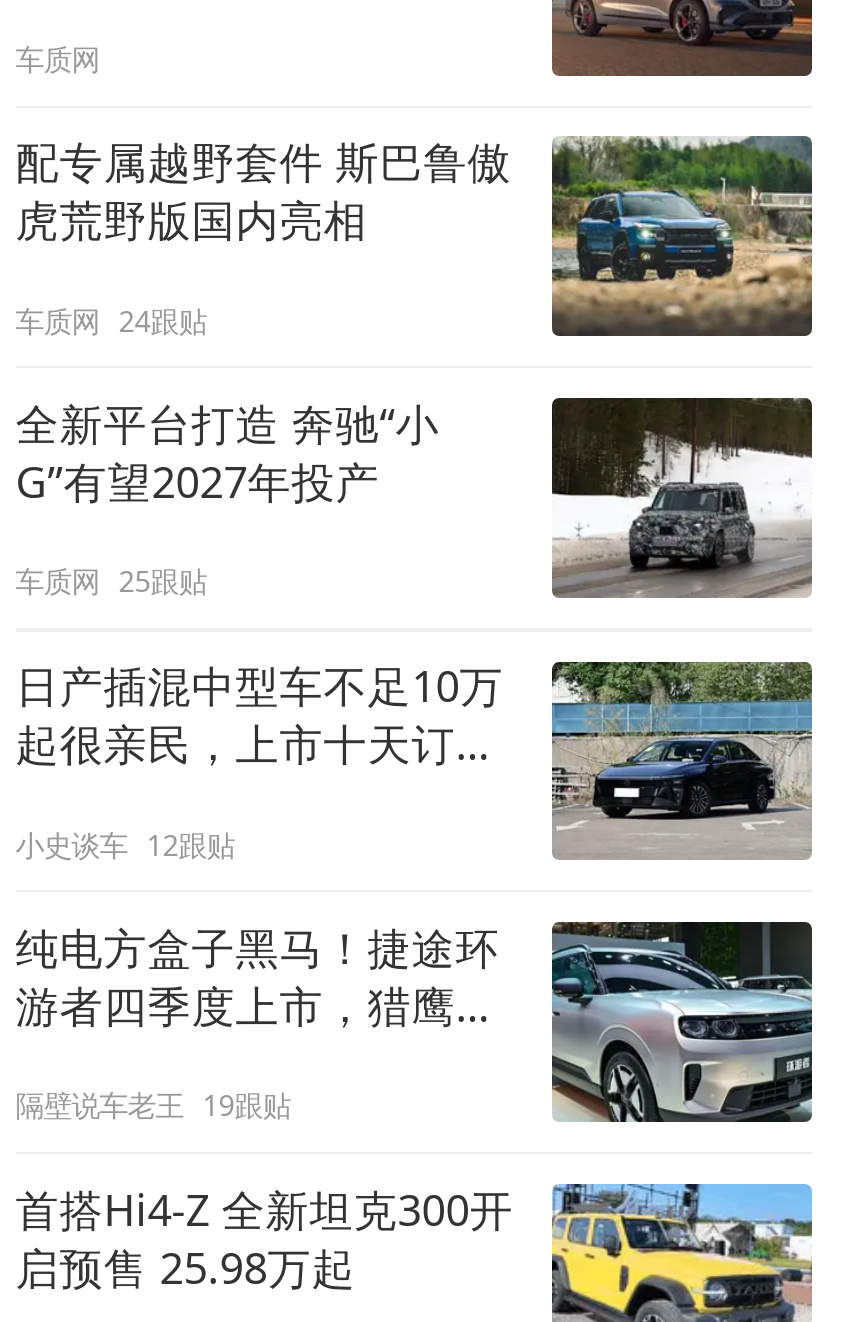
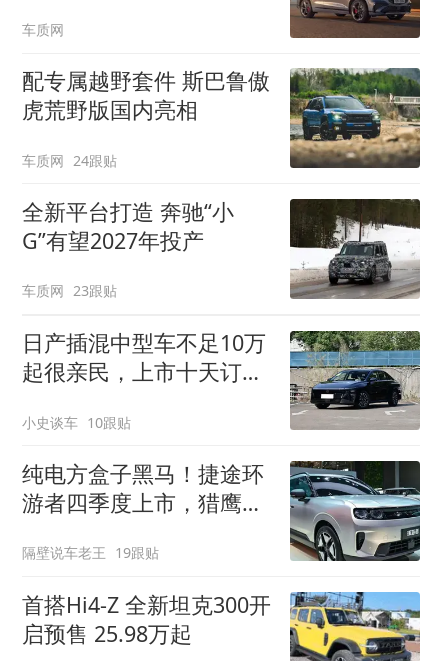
[15,562,207,600] 车质网 25跟贴 -> [22,281,117,300] 车质网 23跟贴
[15,826,235,864] 小史谈车 12跟贴 -> [22,413,131,432] 小史谈车 10跟贴

